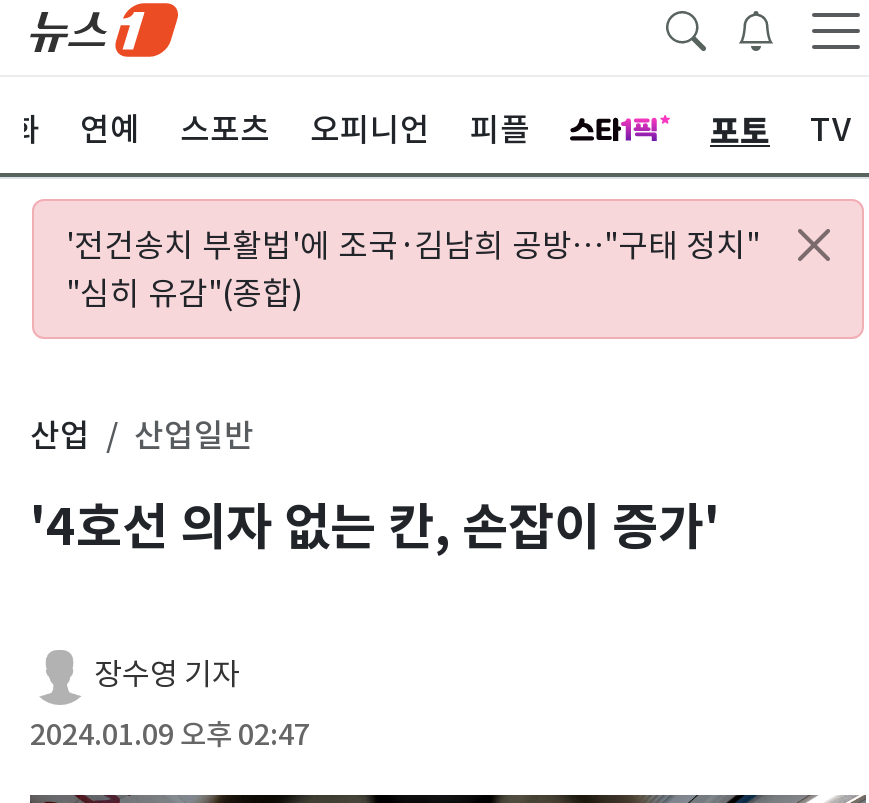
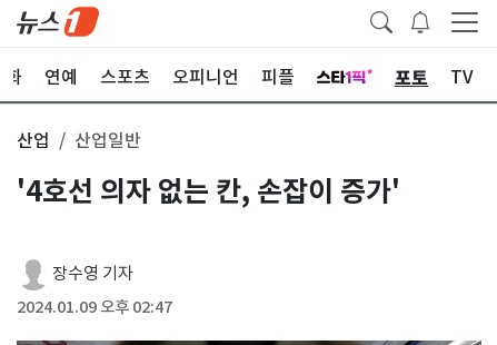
[66,225,760,313] '전건송치 부활법'에 조국·김남희 공방…"구태 정치" | "심히 유감"(종합) -> none

